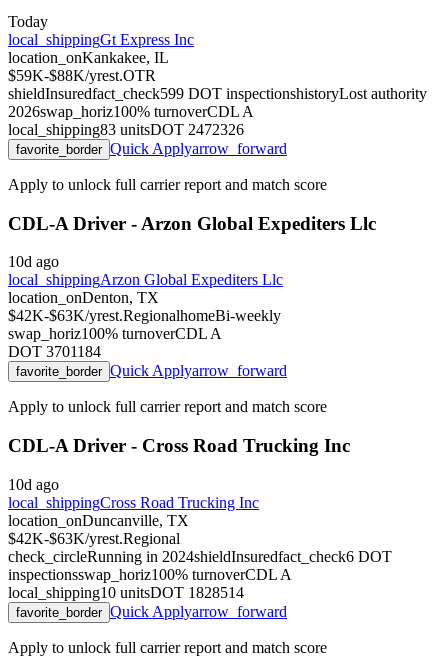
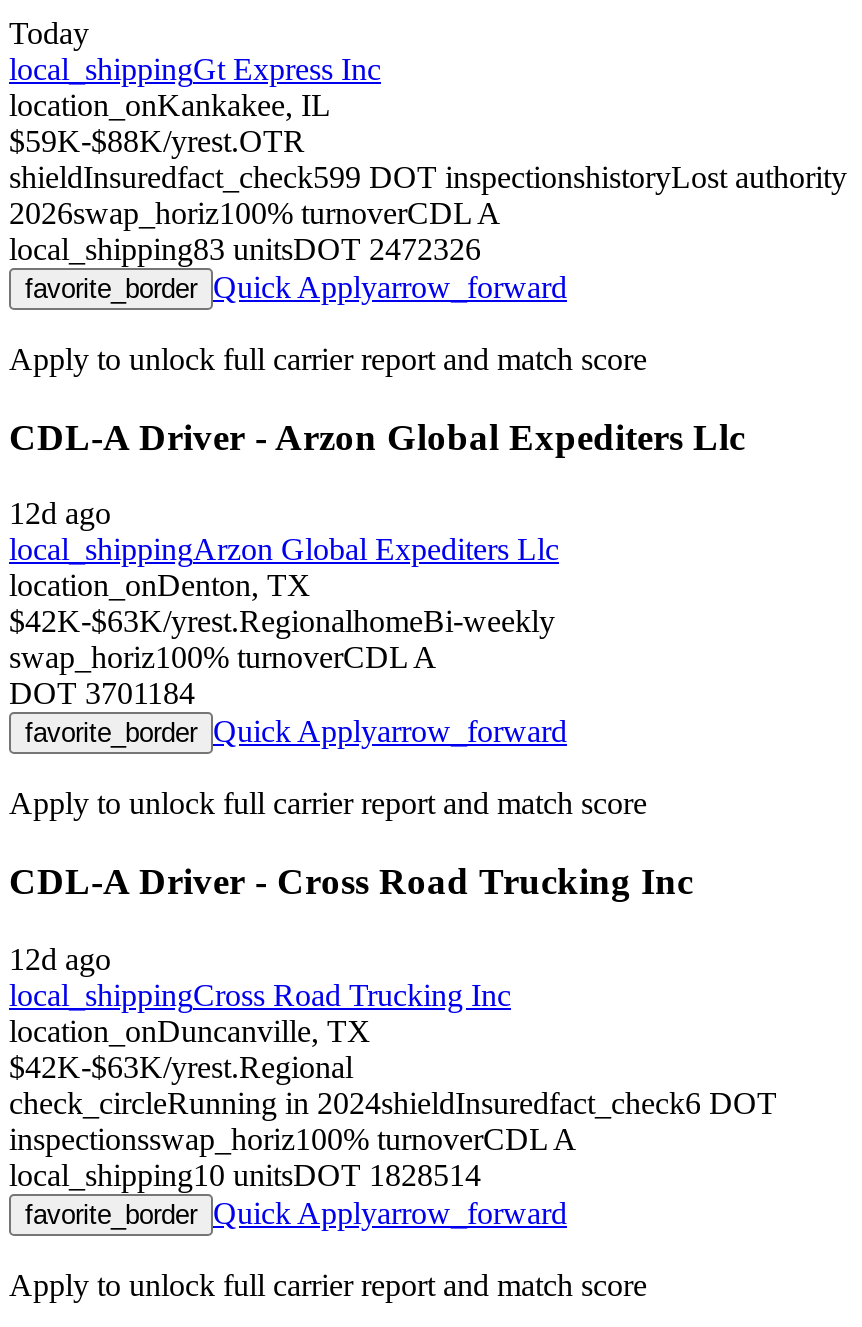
[8,253,59,270] 10d ago -> [9,497,111,531] 12d ago
[8,476,59,493] 10d ago -> [9,942,111,976] 12d ago

